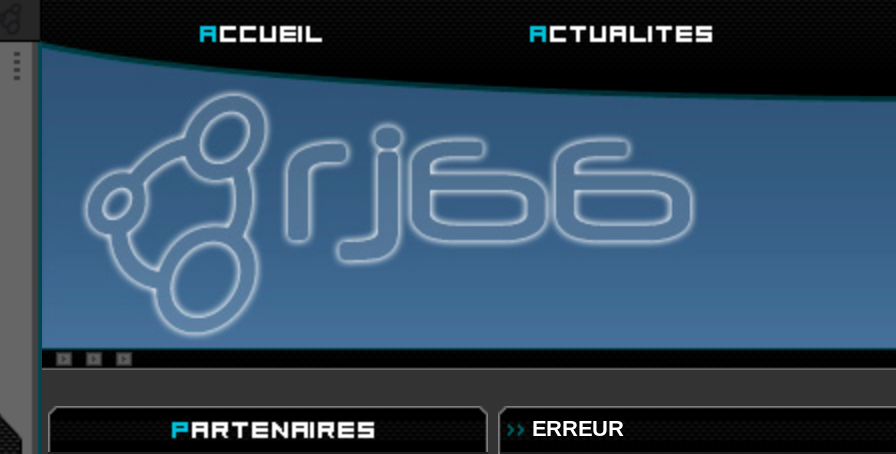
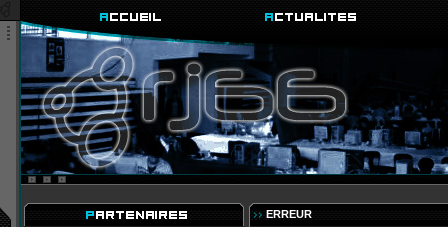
[40,46,890,350] [image] -> [20,22,445,175] [image]

